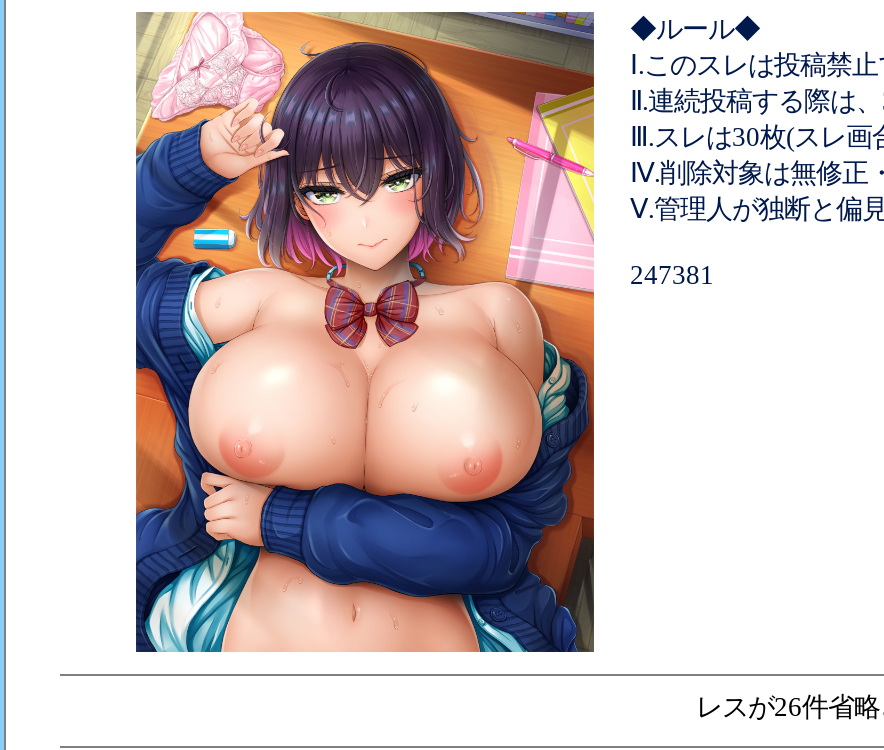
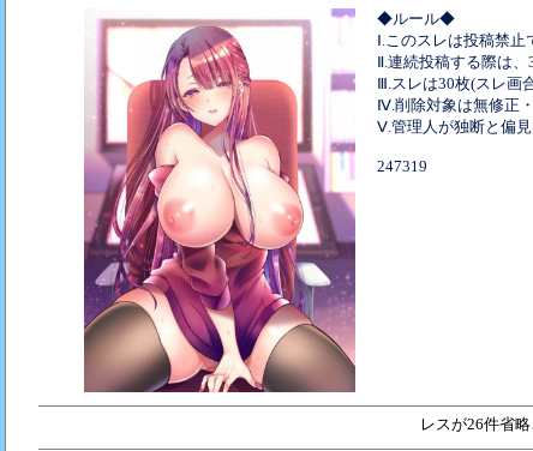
[134,9,714,655] [image] | 247381 -> [83,7,427,393] [image] | 247319

